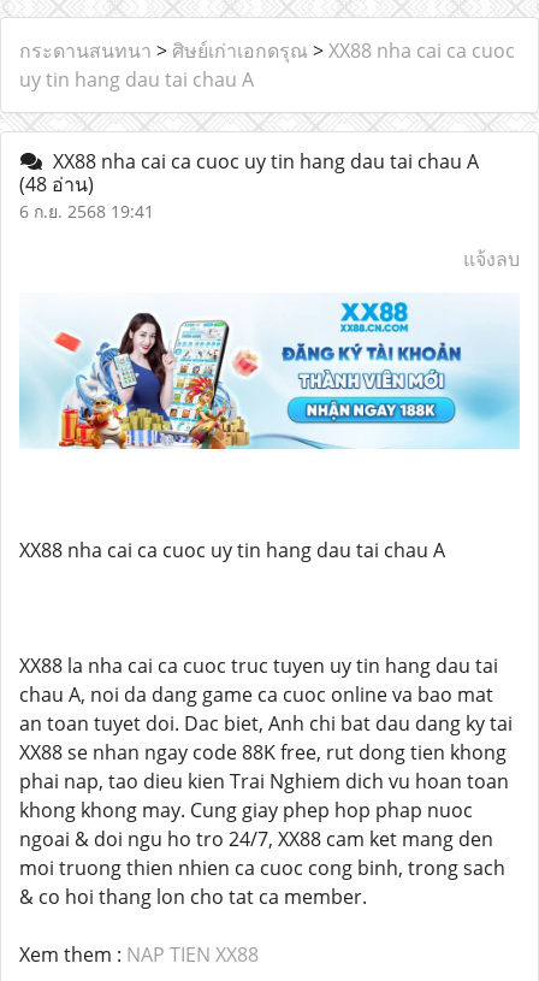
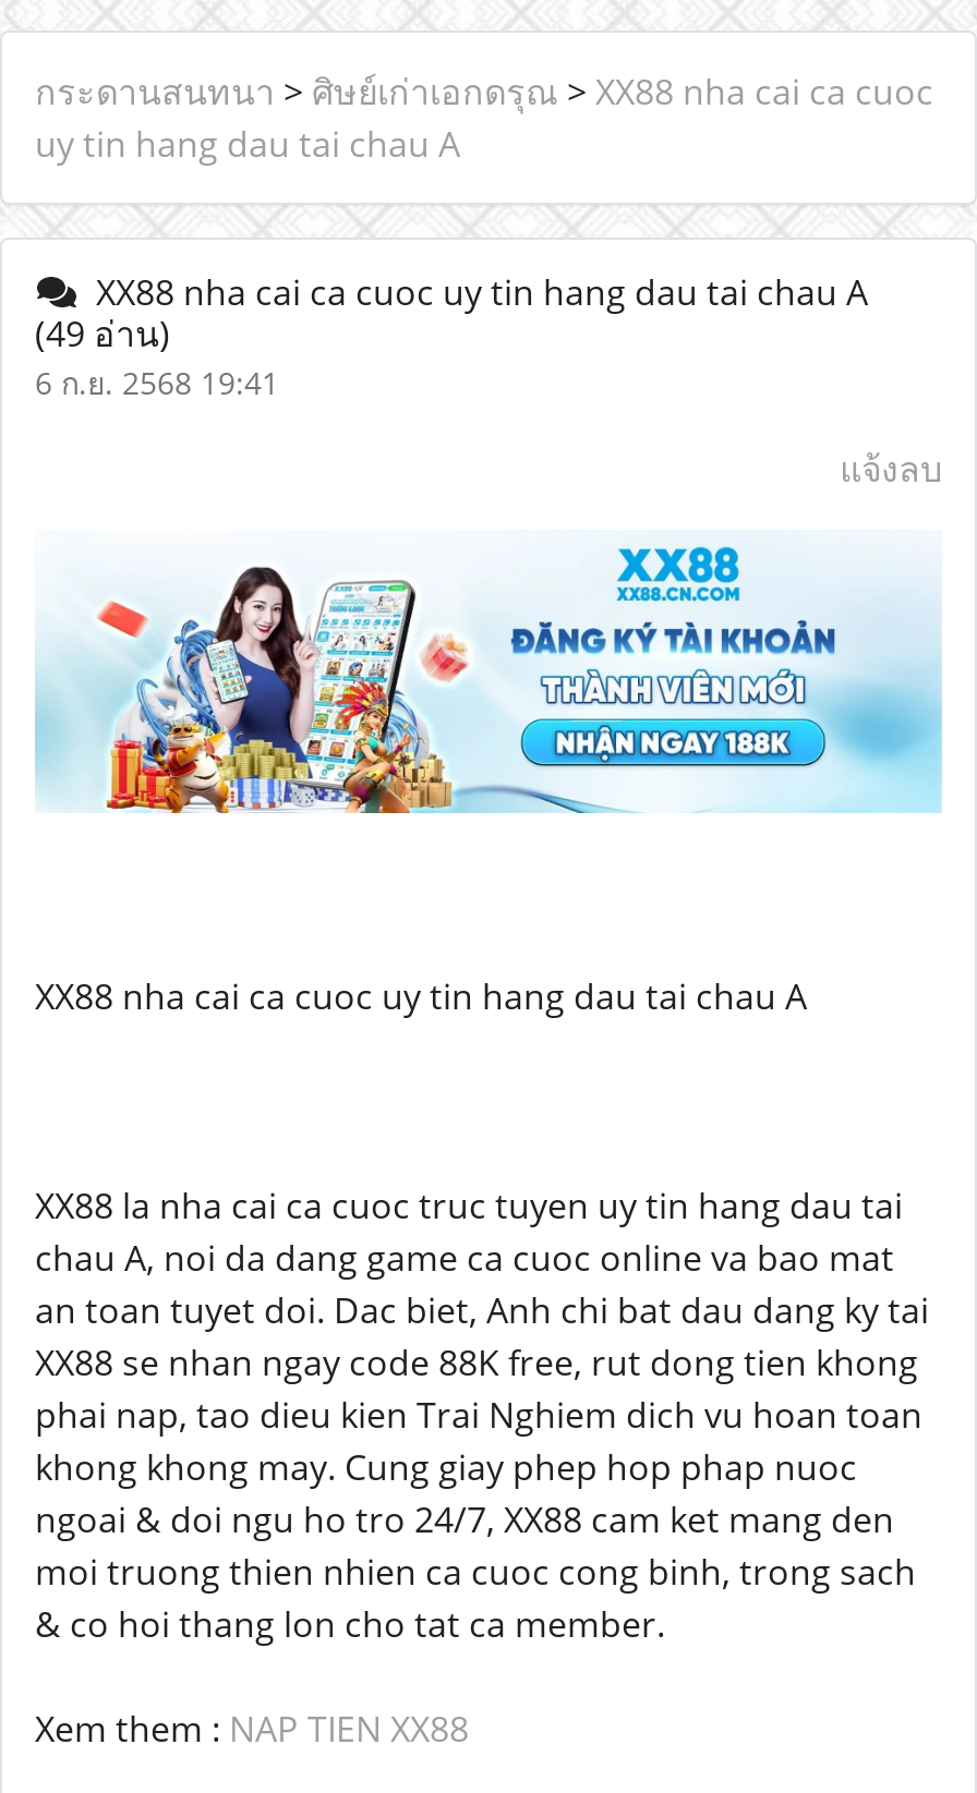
[19,171,94,197] (48 อ่าน) -> [35,310,170,358] (49 อ่าน)

